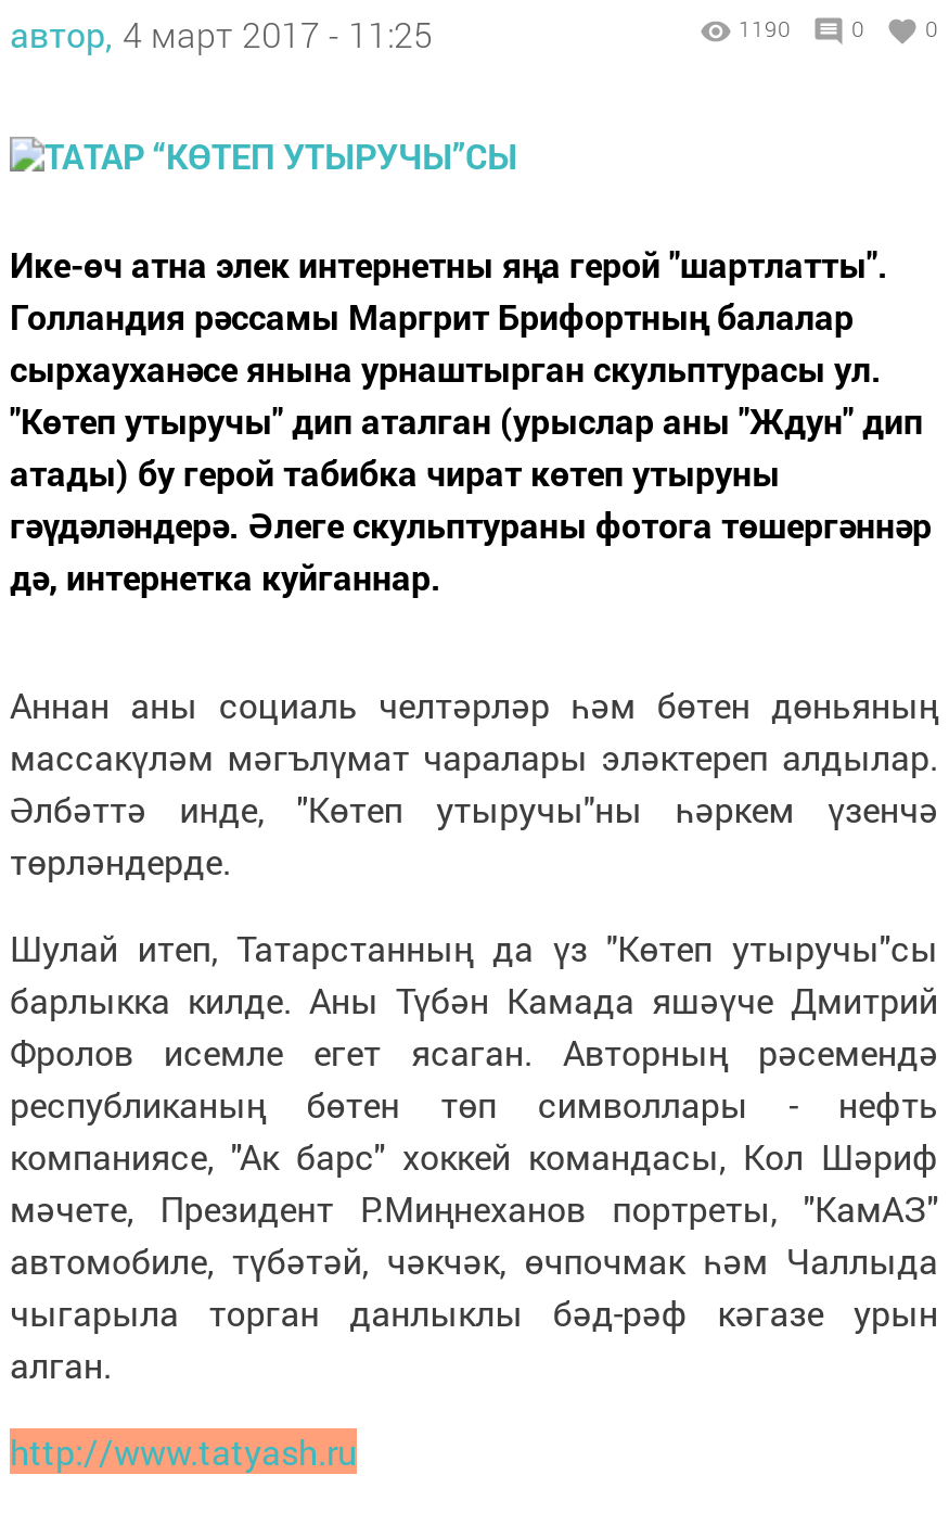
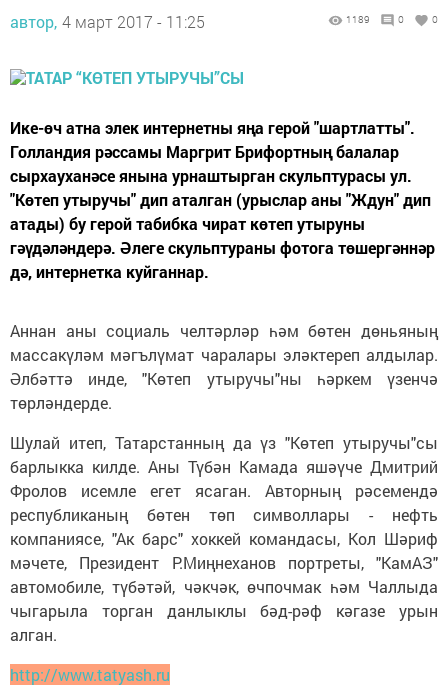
[739,16,791,44] 1190 -> [346,13,370,26] 1189

